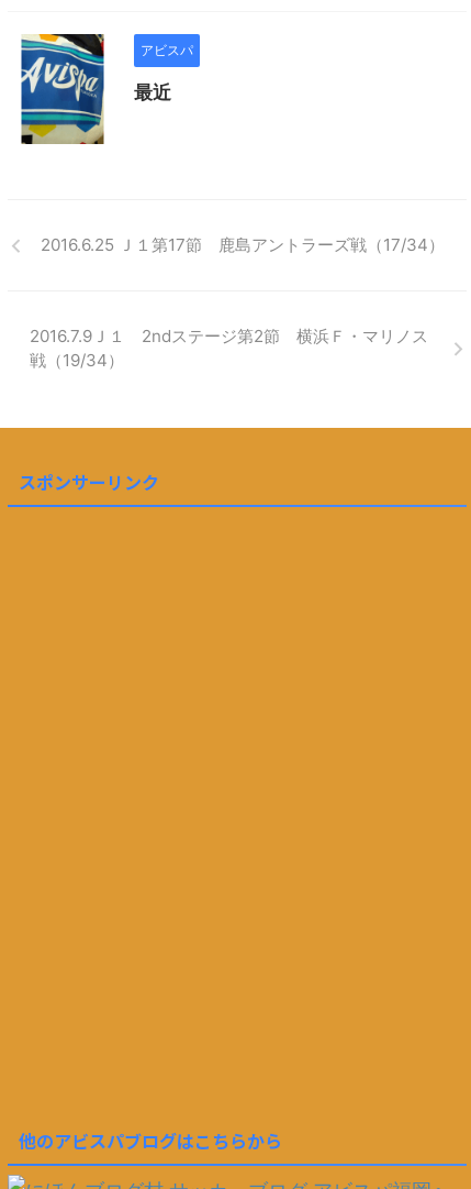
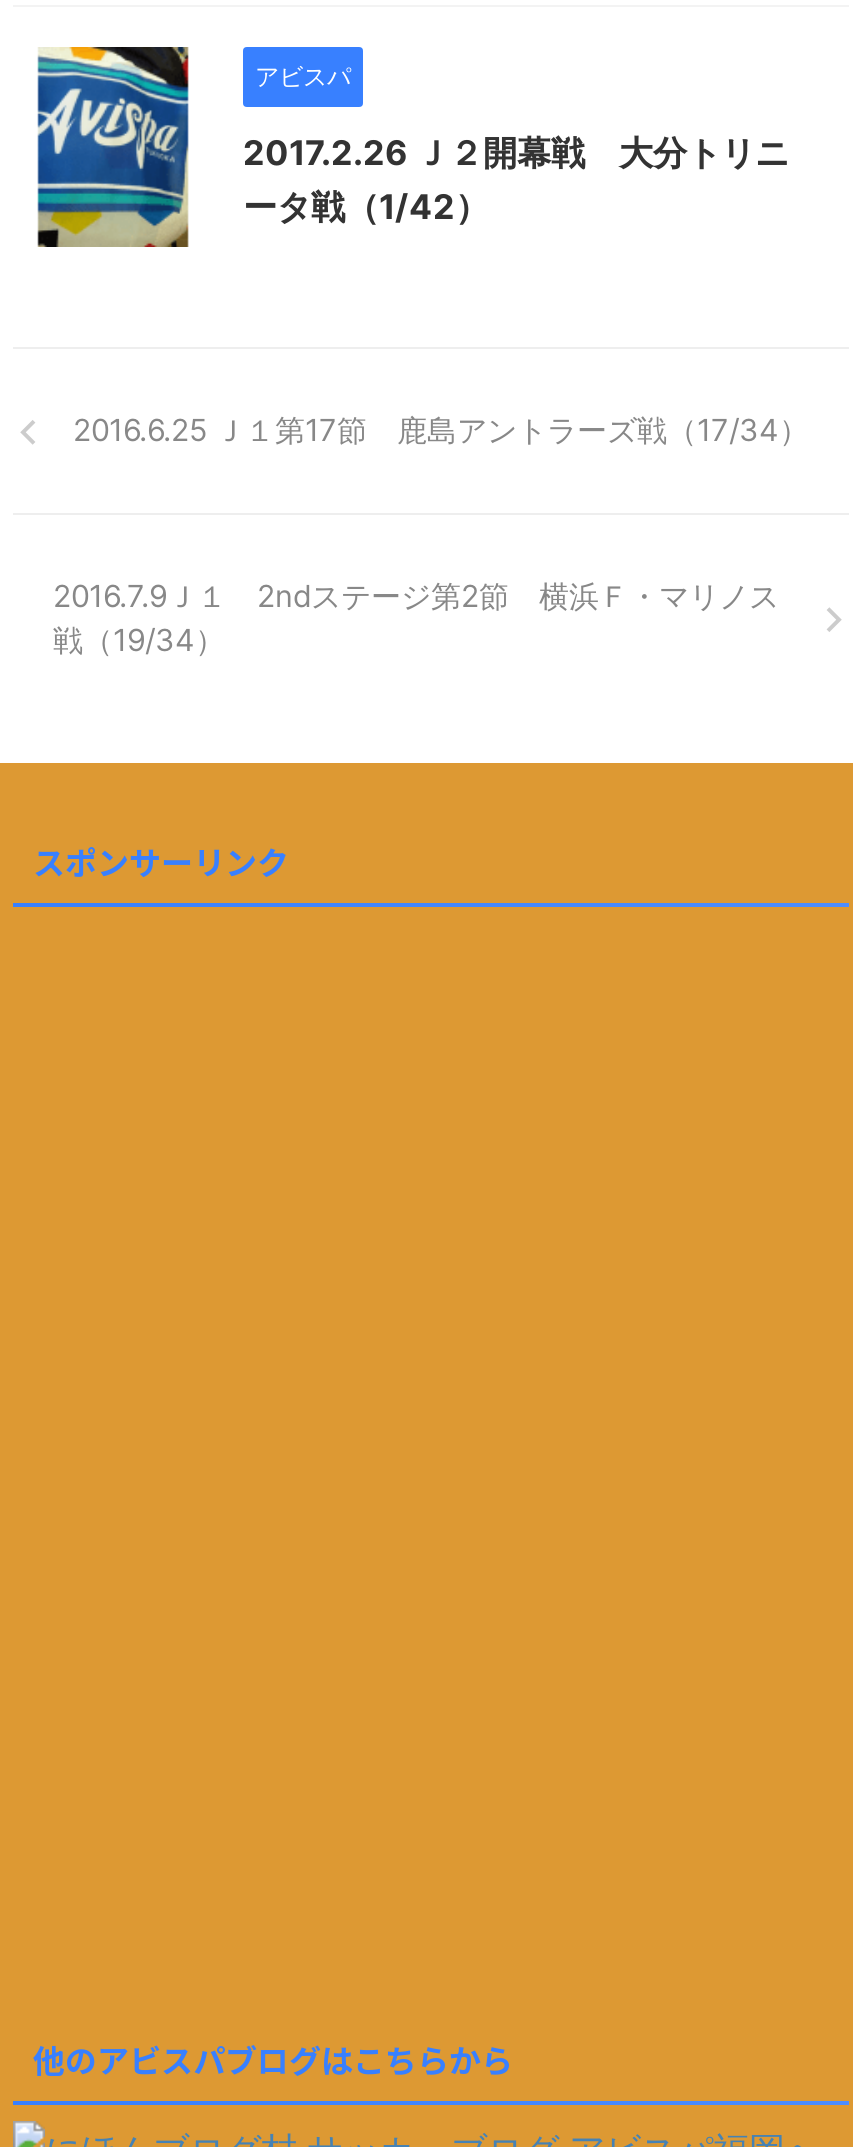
[134,81,171,103] 最近 -> [243,133,789,227] 2017.2.26 Ｊ２開幕戦 大分トリニ | ータ戦（1/42）

